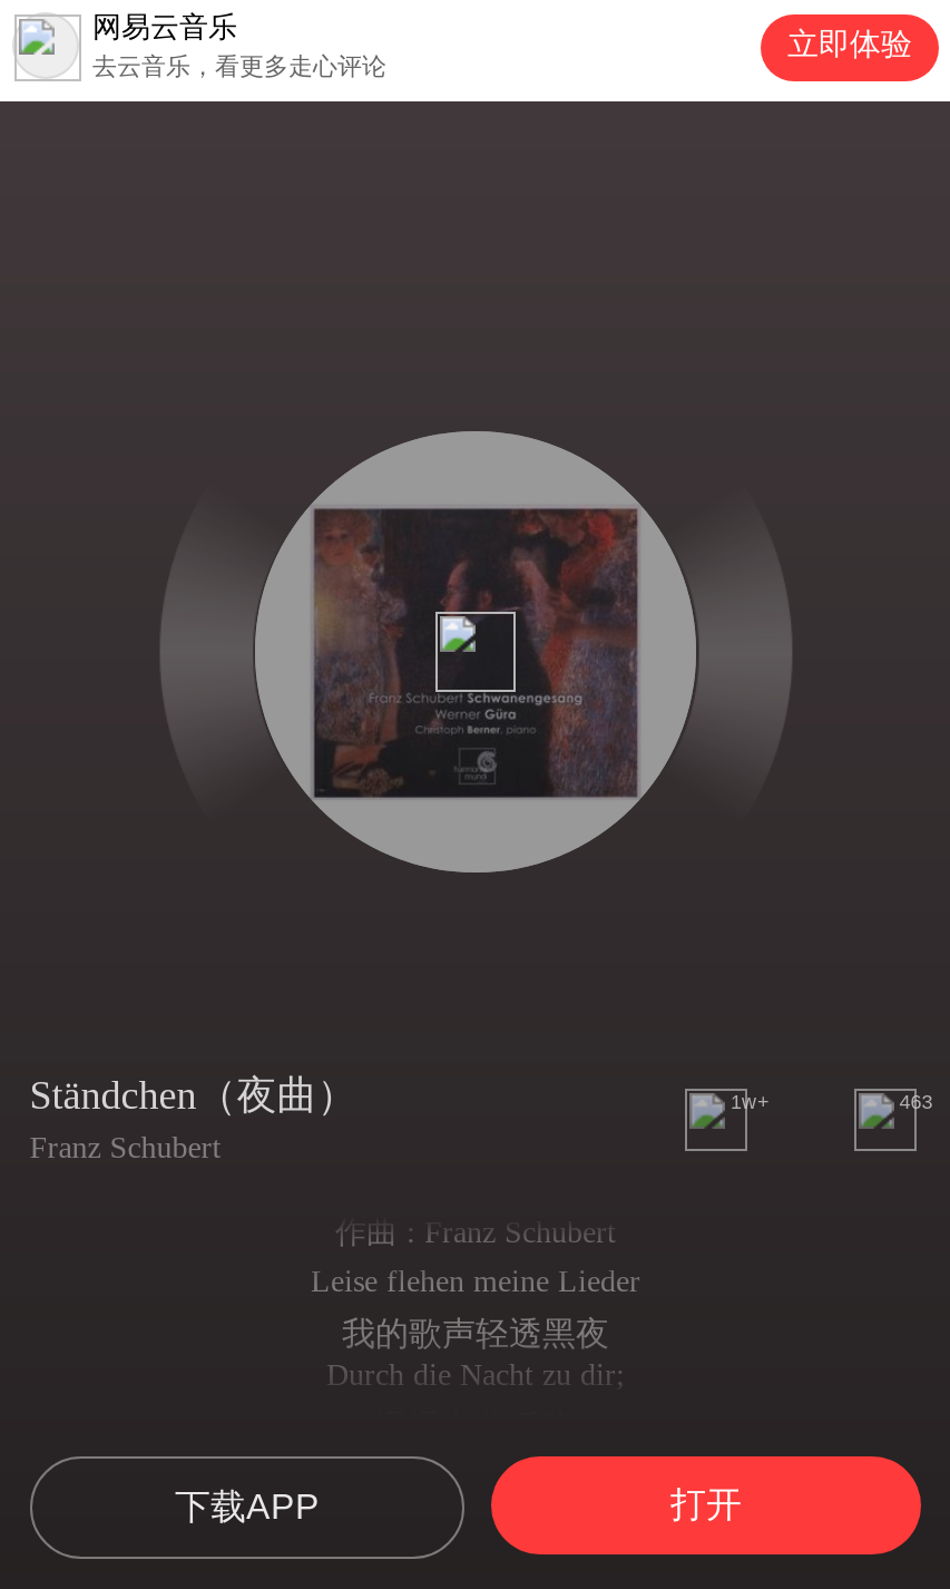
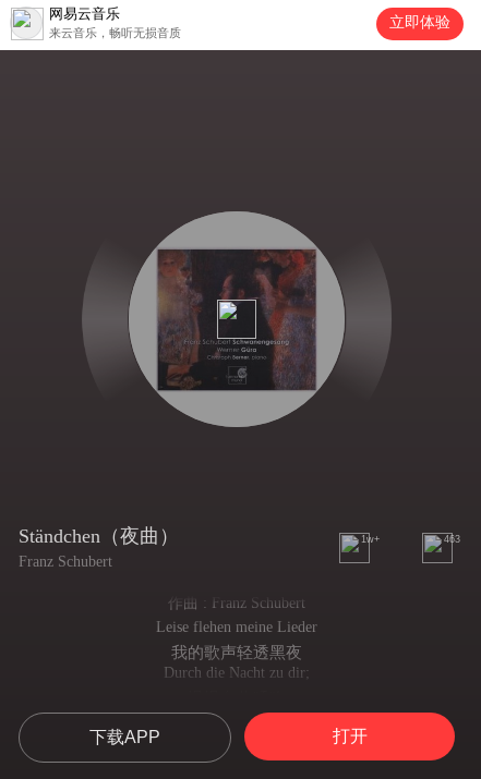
[92,52,386,79] 去云音乐，看更多走心评论 -> [49,26,181,39] 来云音乐，畅听无损音质

